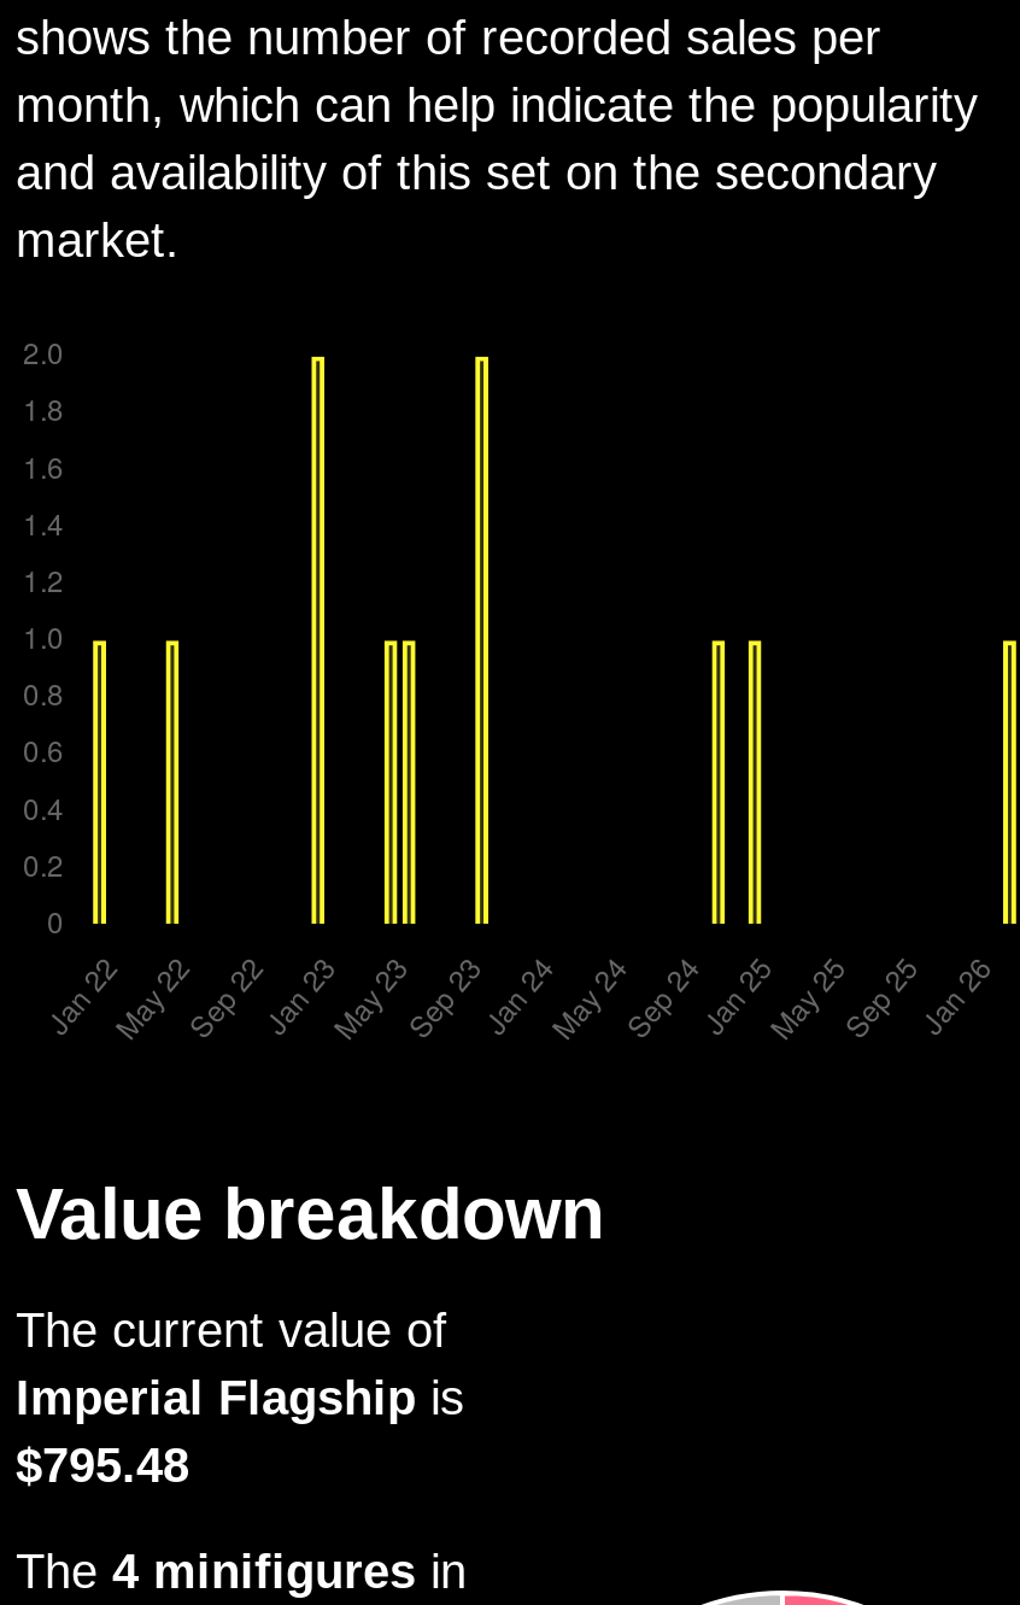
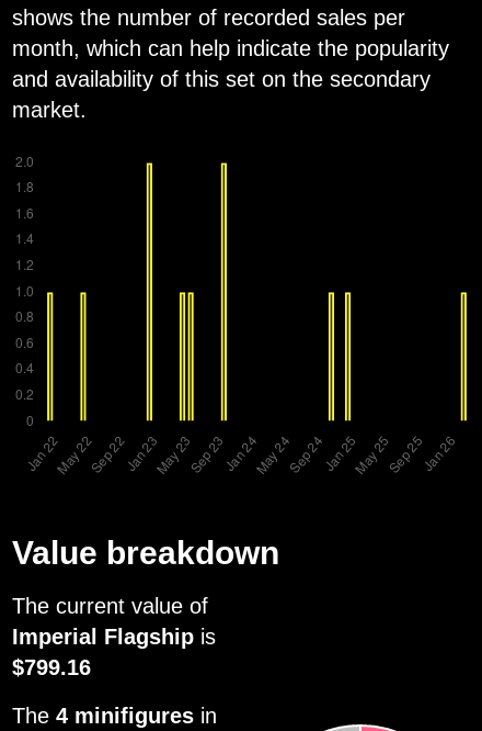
[16,1438,189,1491] $795.48 -> [12,655,91,679] $799.16

